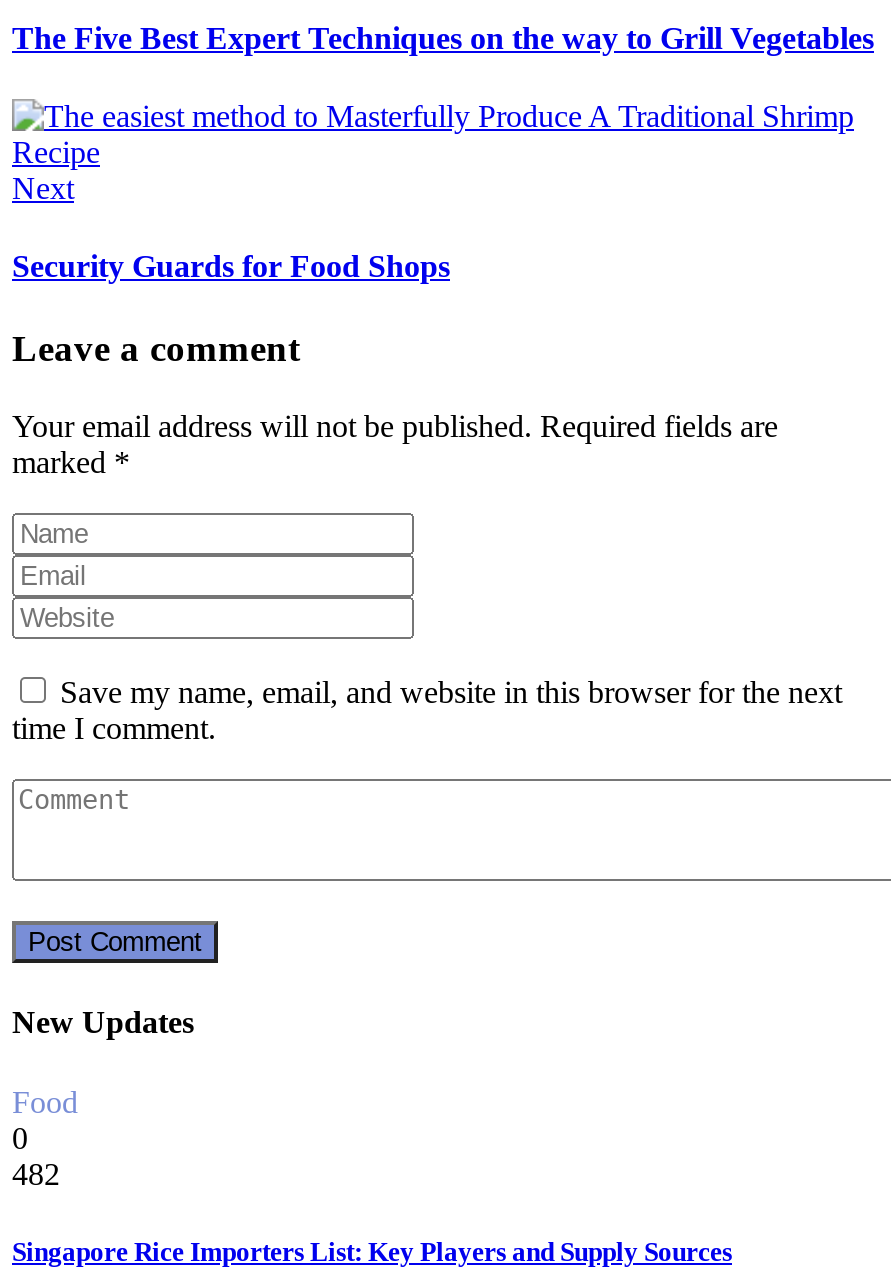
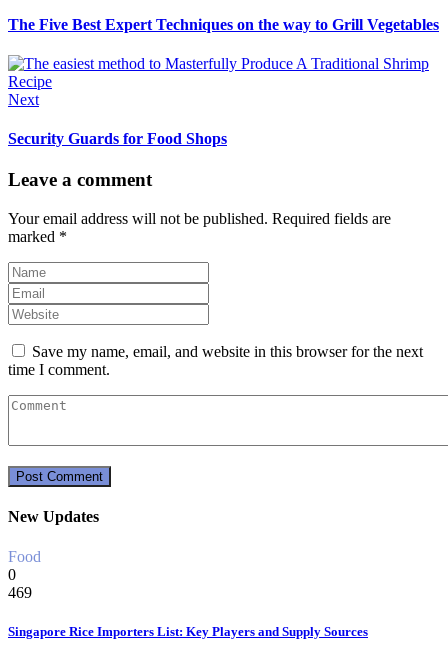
[12,1156,60,1190] 482 -> [8,584,32,601] 469

